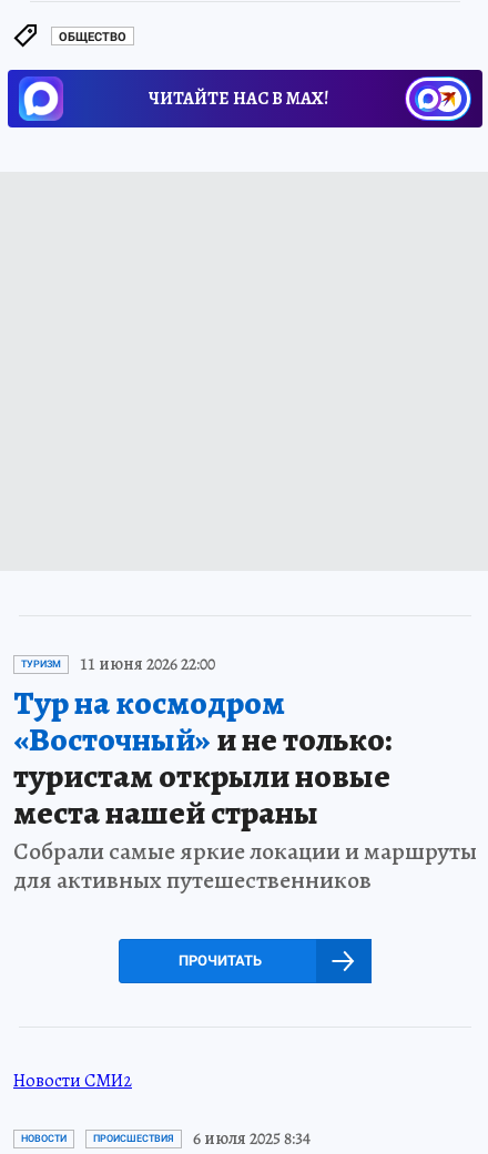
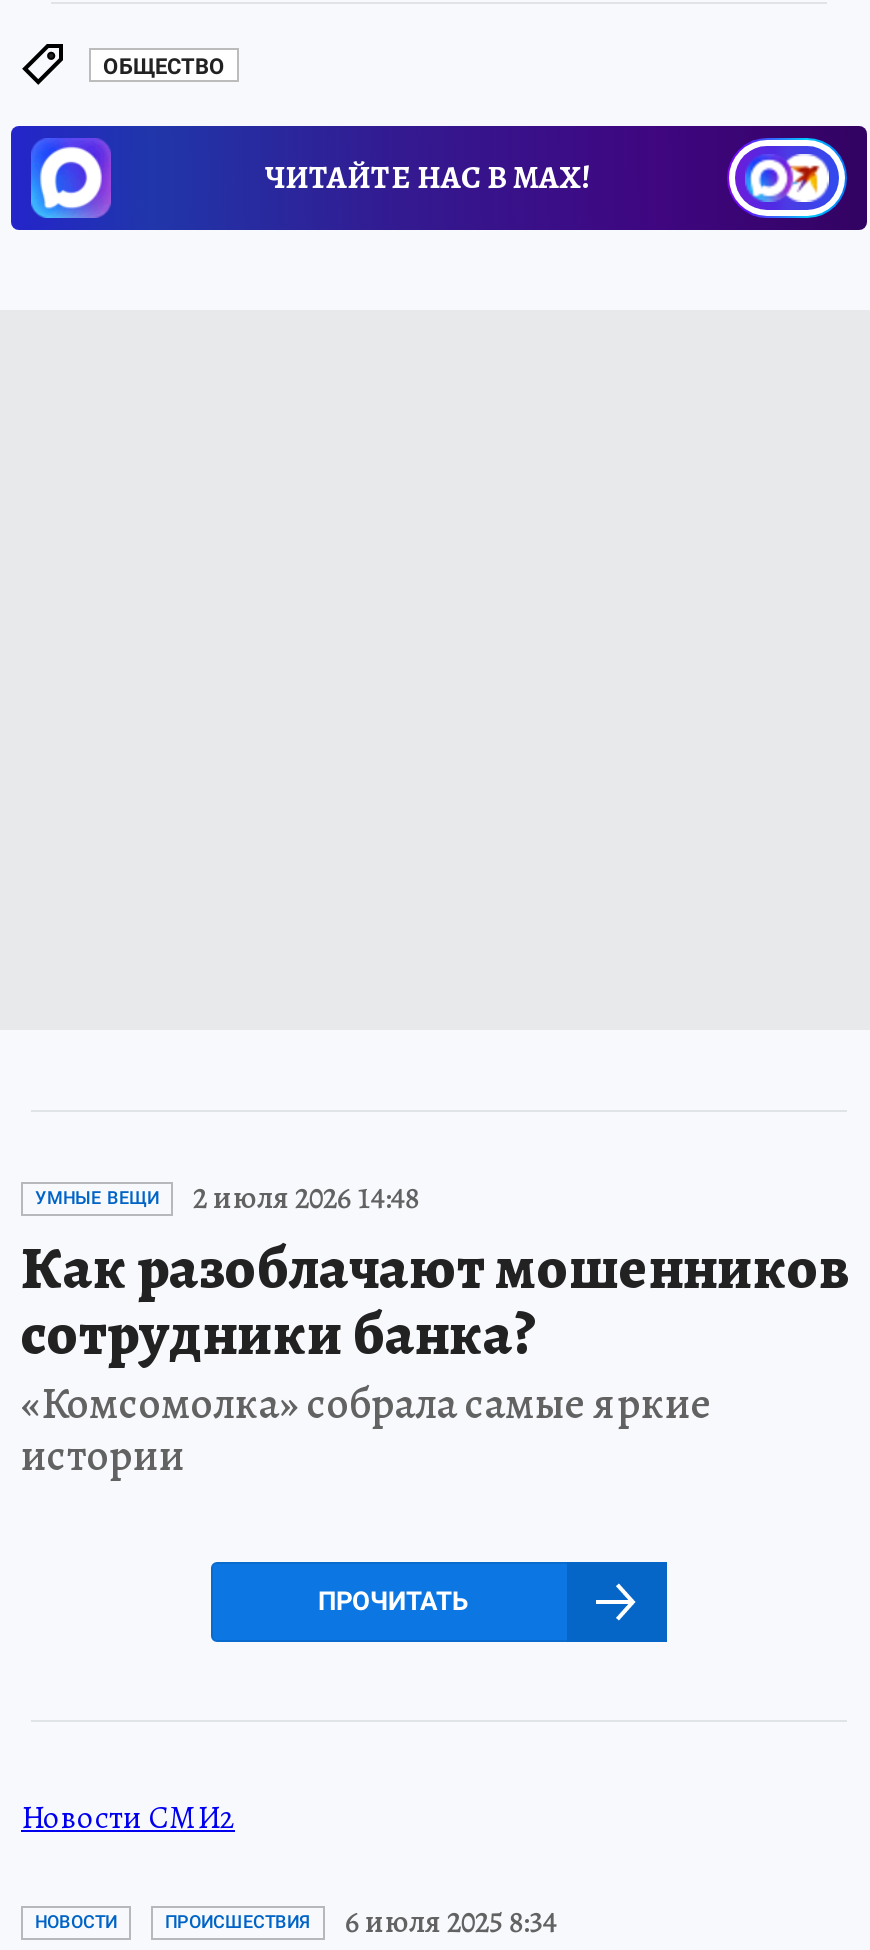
[13,652,477,897] ТУРИЗМ | 11 июня 2026 22:00 | Тур на космодром | «Восточный»и не только: | туристам открыли новые | места нашей страны | Собрали самые яркие локации и маршруты | для активных путешественников -> [21,1176,851,1486] УМНЫЕ ВЕЩИ | 2 июля 2026 14:48 | Как разоблачают мошенников | сотрудники банка? | «Комсомолка» собрала самые яркие | истории

